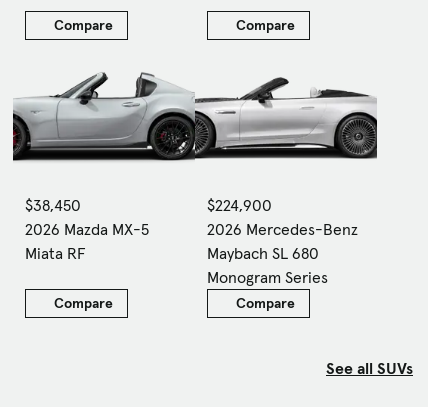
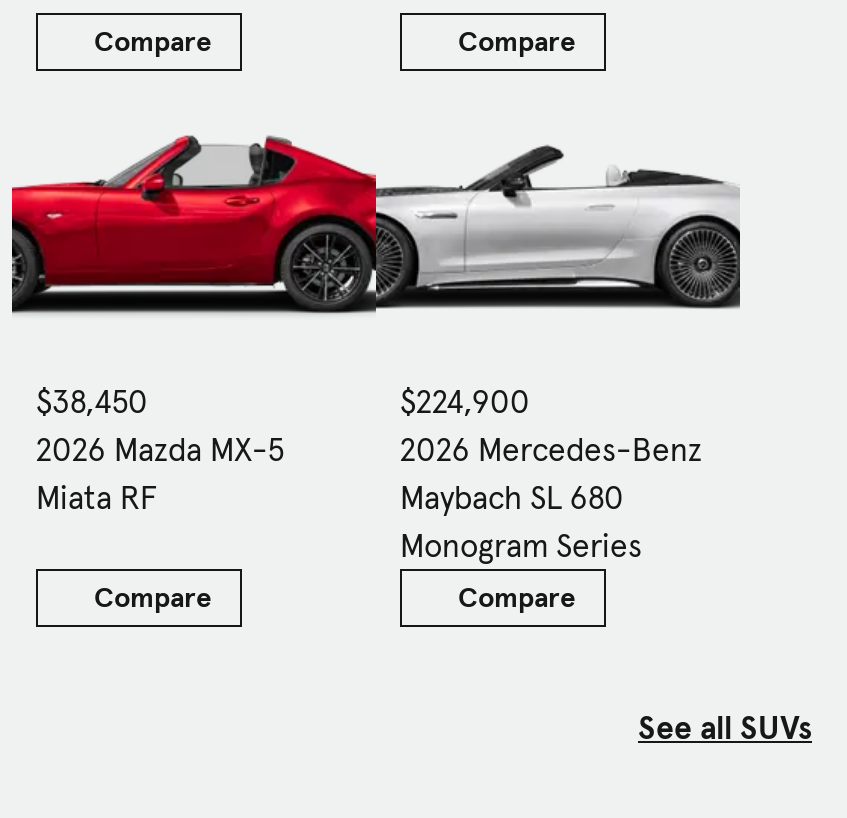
[12,74,219,161] [image] -> [10,136,468,314] [image]

